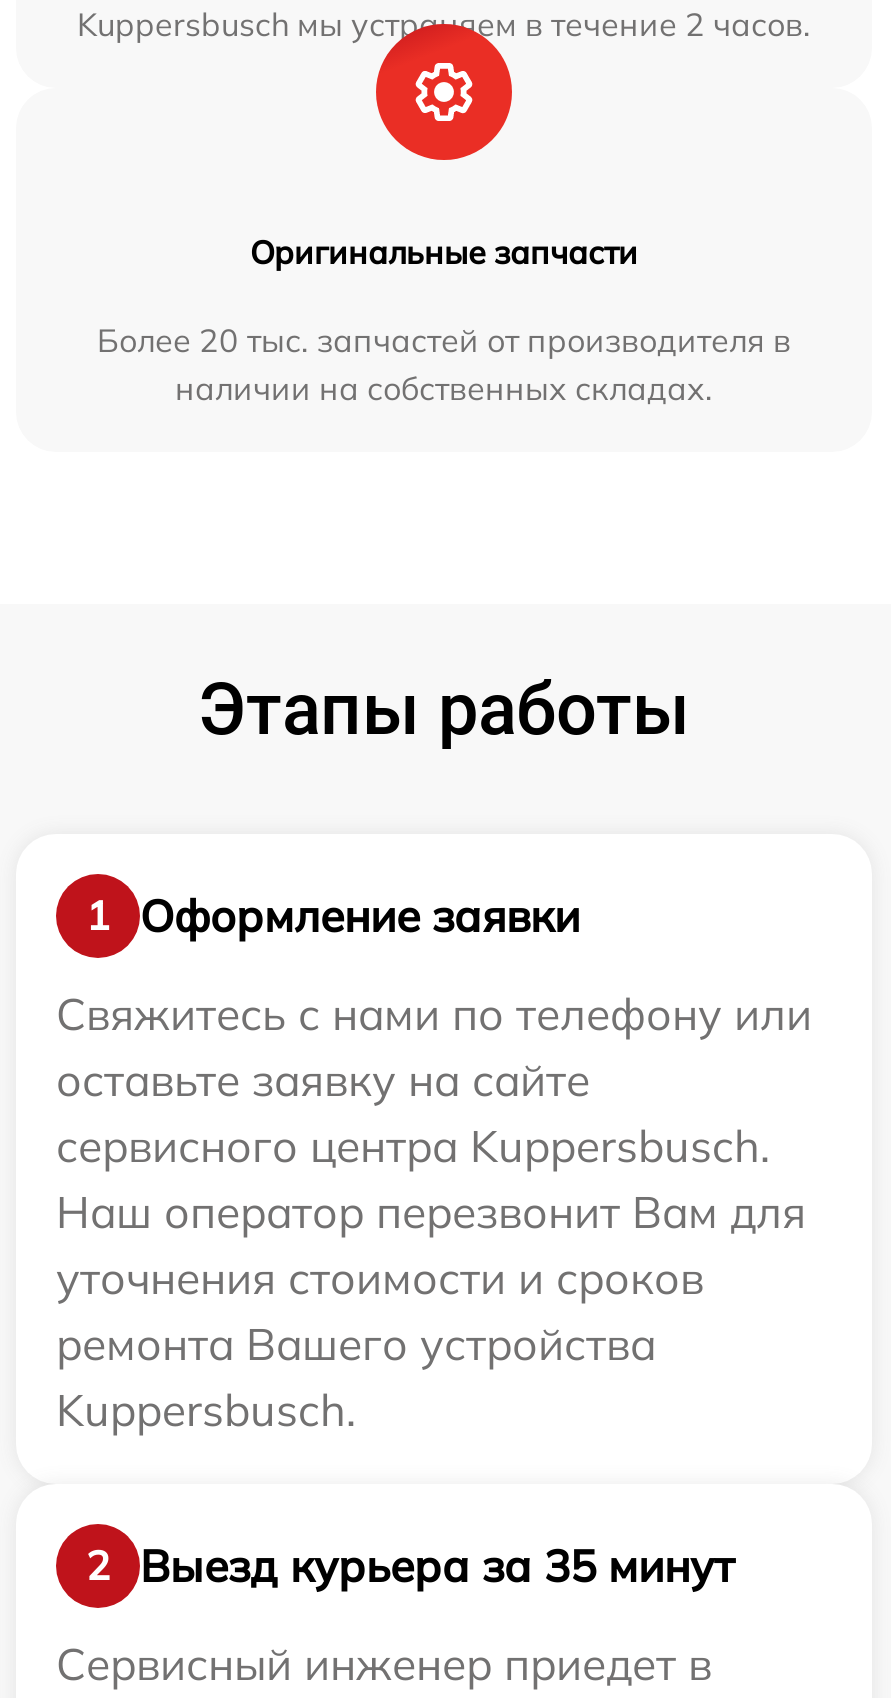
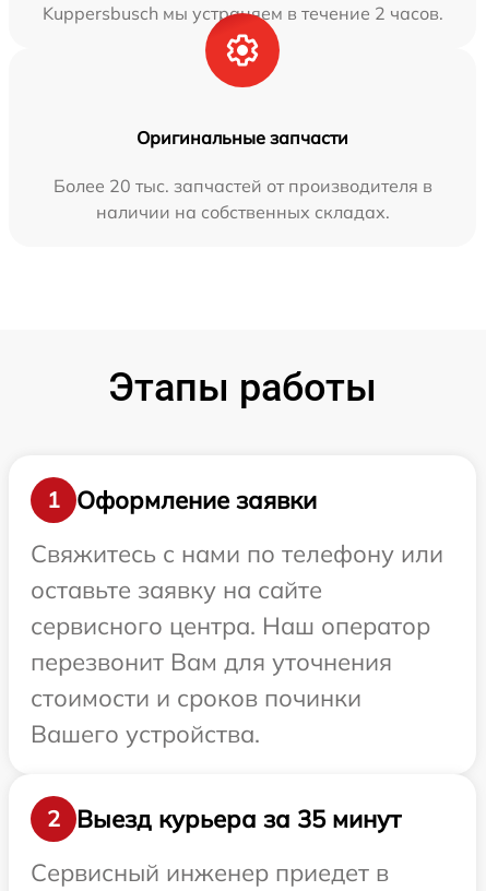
[56,1118,806,1438] сервисного центра Kuppersbusch. | Наш оператор перезвонит Вам для | уточнения стоимости и сроков | ремонта Вашего устройства | Kuppersbusch. -> [31,610,430,749] сервисного центра. Наш оператор | перезвонит Вам для уточнения | стоимости и сроков починки | Вашего устройства.

